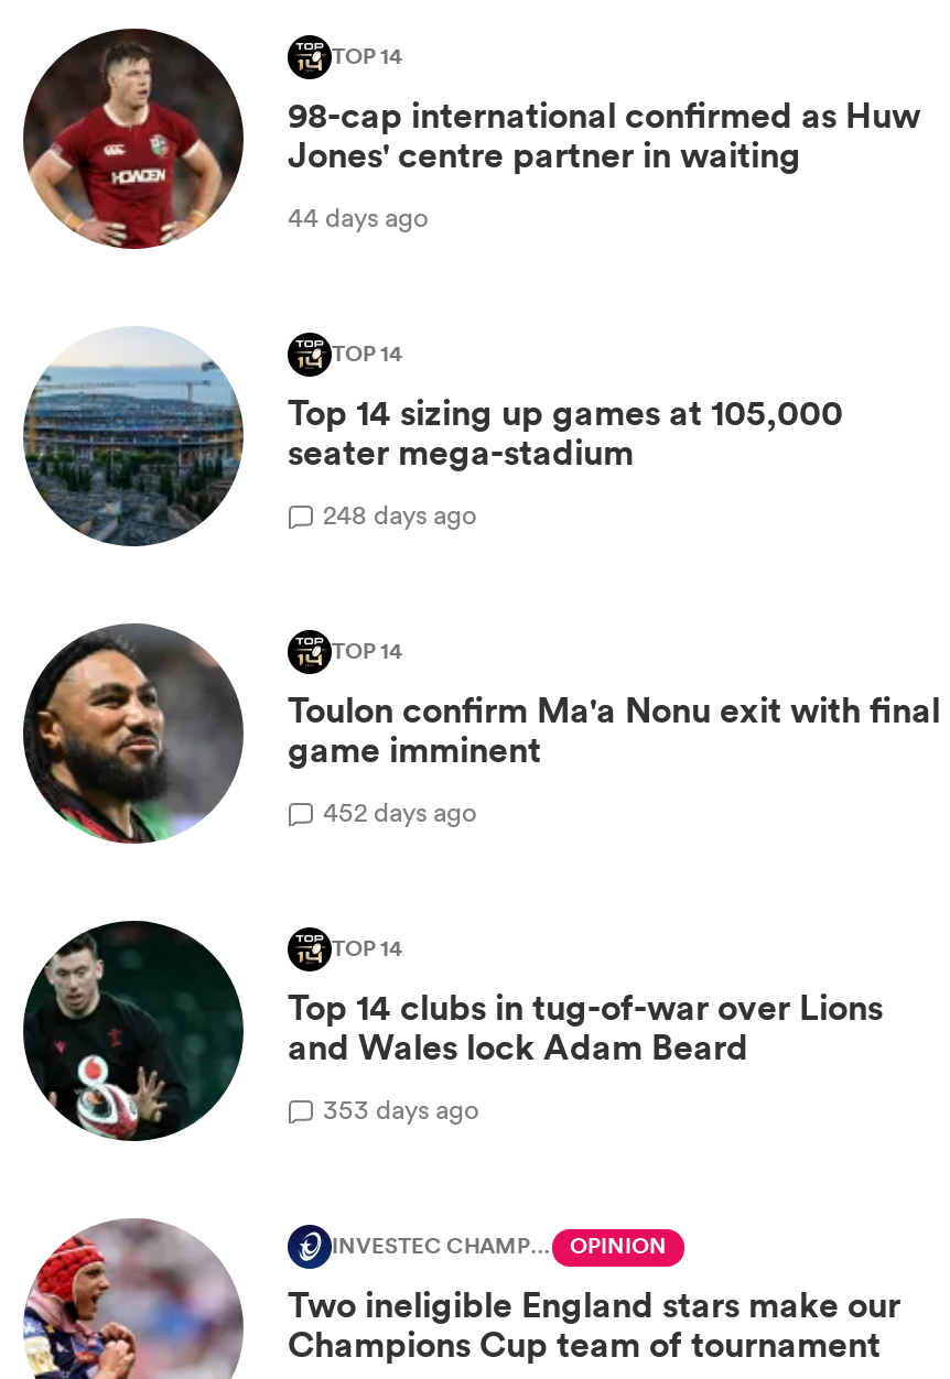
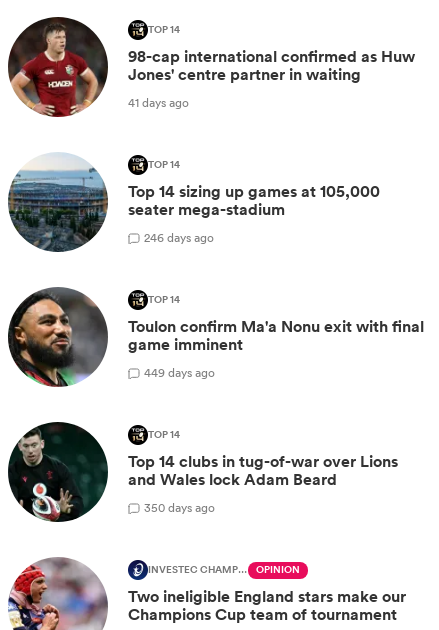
[288,197,429,235] 44 days ago -> [128,94,189,111] 41 days ago
[323,495,477,532] 248 days ago -> [144,229,214,246] 246 days ago
[323,792,477,830] 452 days ago -> [144,364,215,381] 449 days ago
[323,1090,479,1127] 353 days ago -> [144,499,215,516] 350 days ago

